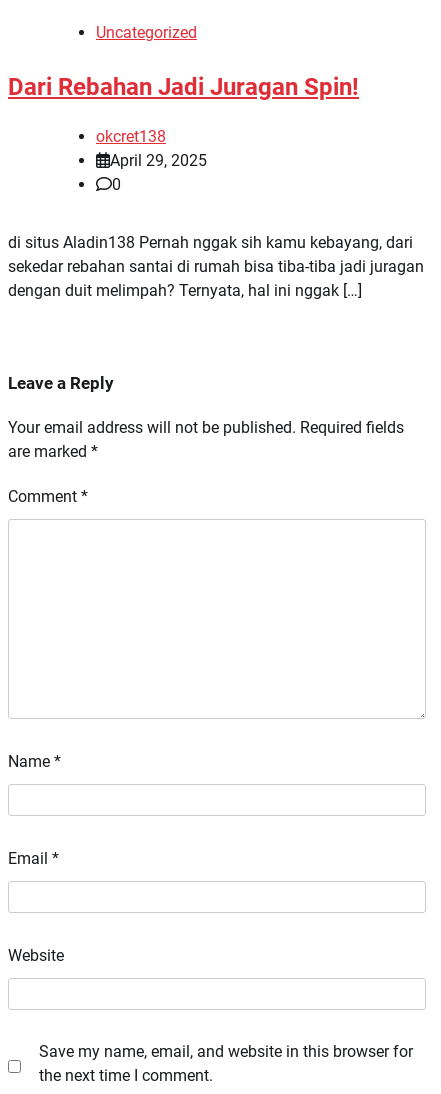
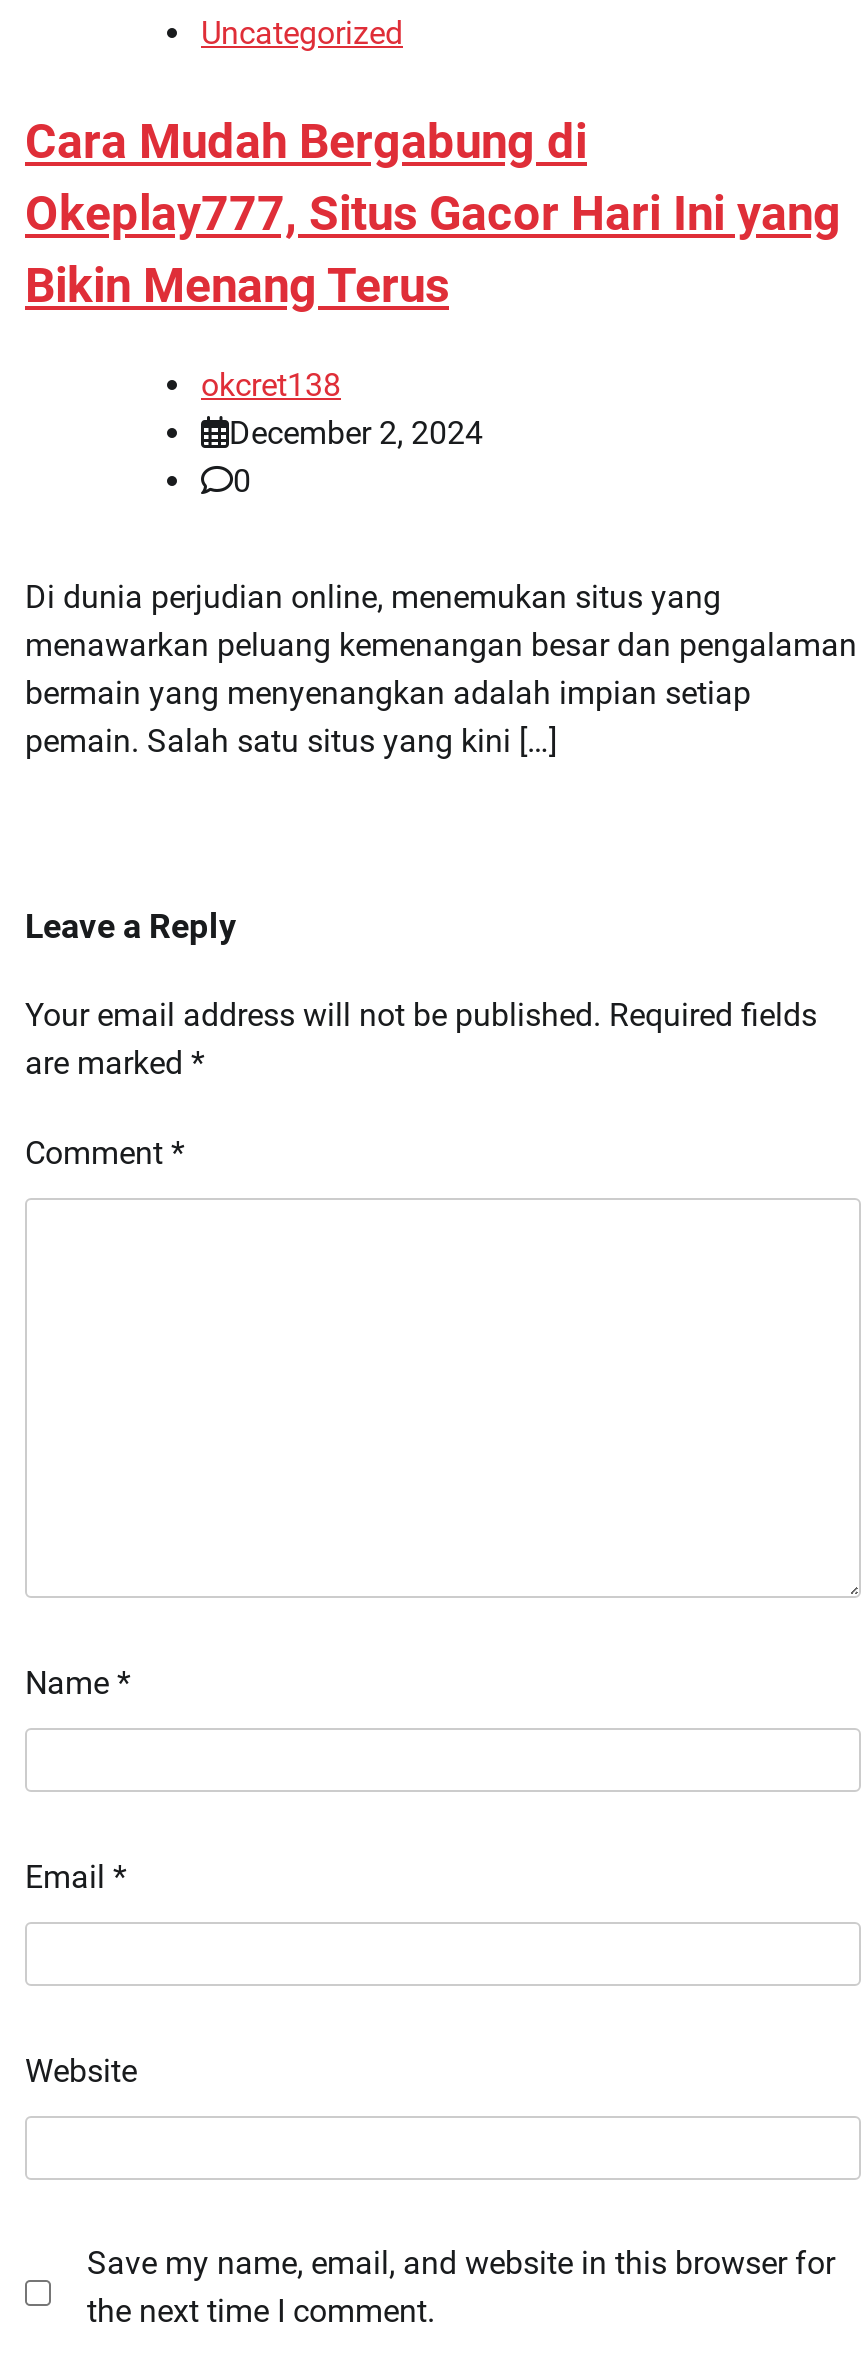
[8,73,359,101] Dari Rebahan Jadi Juragan Spin! -> [25,115,841,315] Cara Mudah Bergabung di | Okeplay777, Situs Gacor Hari Ini yang | Bikin Menang Terus
[110,151,207,170] April 29, 2025 -> [229,415,483,453] December 2, 2024
[8,233,424,300] di situs Aladin138 Pernah nggak sih kamu kebayang, dari | sekedar rebahan santai di rumah bisa tiba-tiba jadi juragan | dengan duit melimpah? Ternyata, hal ini nggak […] -> [25,579,857,761] Di dunia perjudian online, menemukan situs yang | menawarkan peluang kemenangan besar dan pengalaman | bermain yang menyenangkan adalah impian setiap | pemain. Salah satu situs yang kini […]

